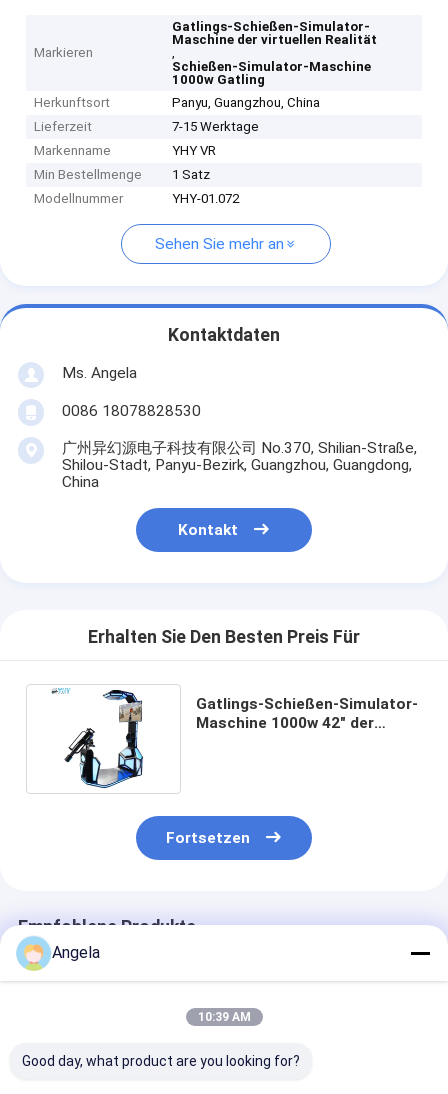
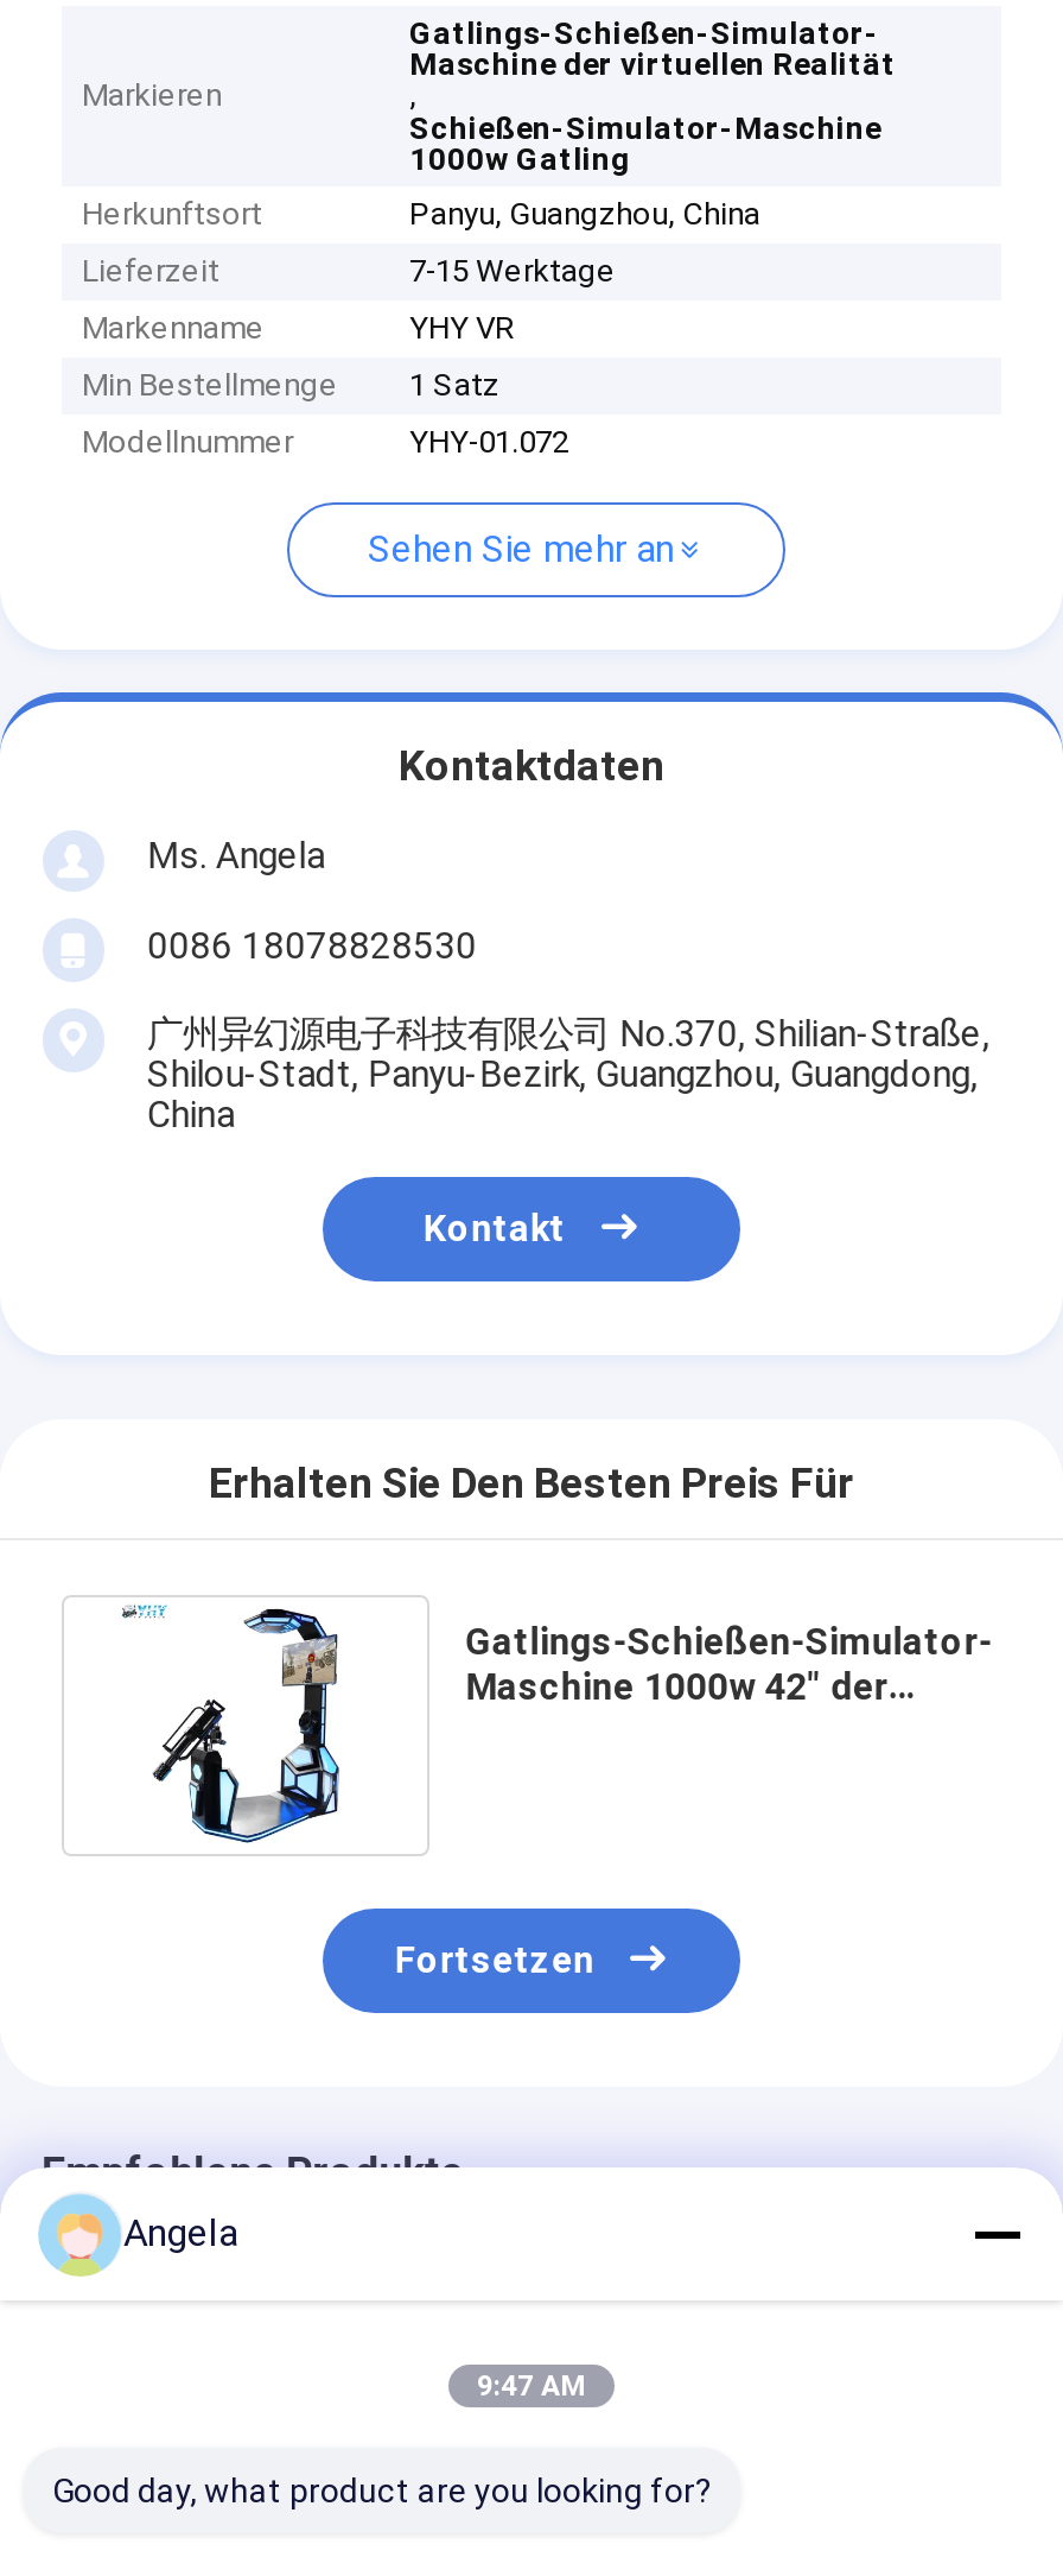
[197,1010,250,1024] 10:39 AM -> [477,2369,586,2403] 9:47 AM

